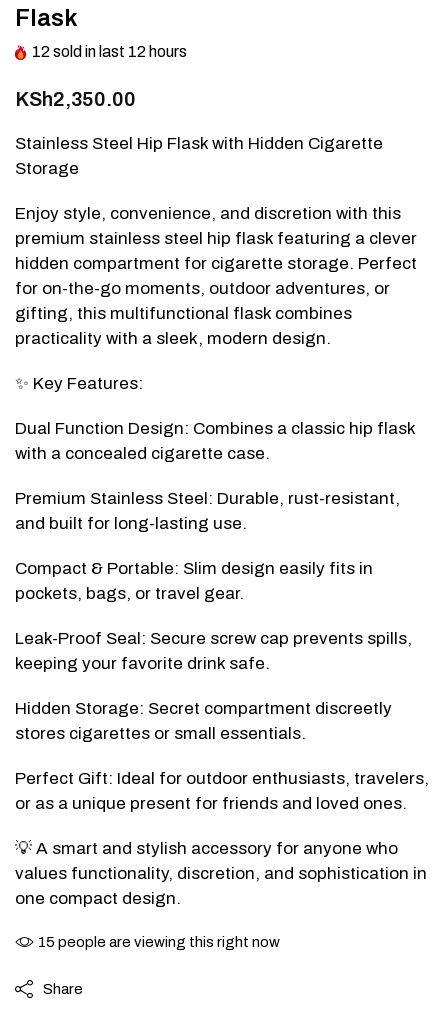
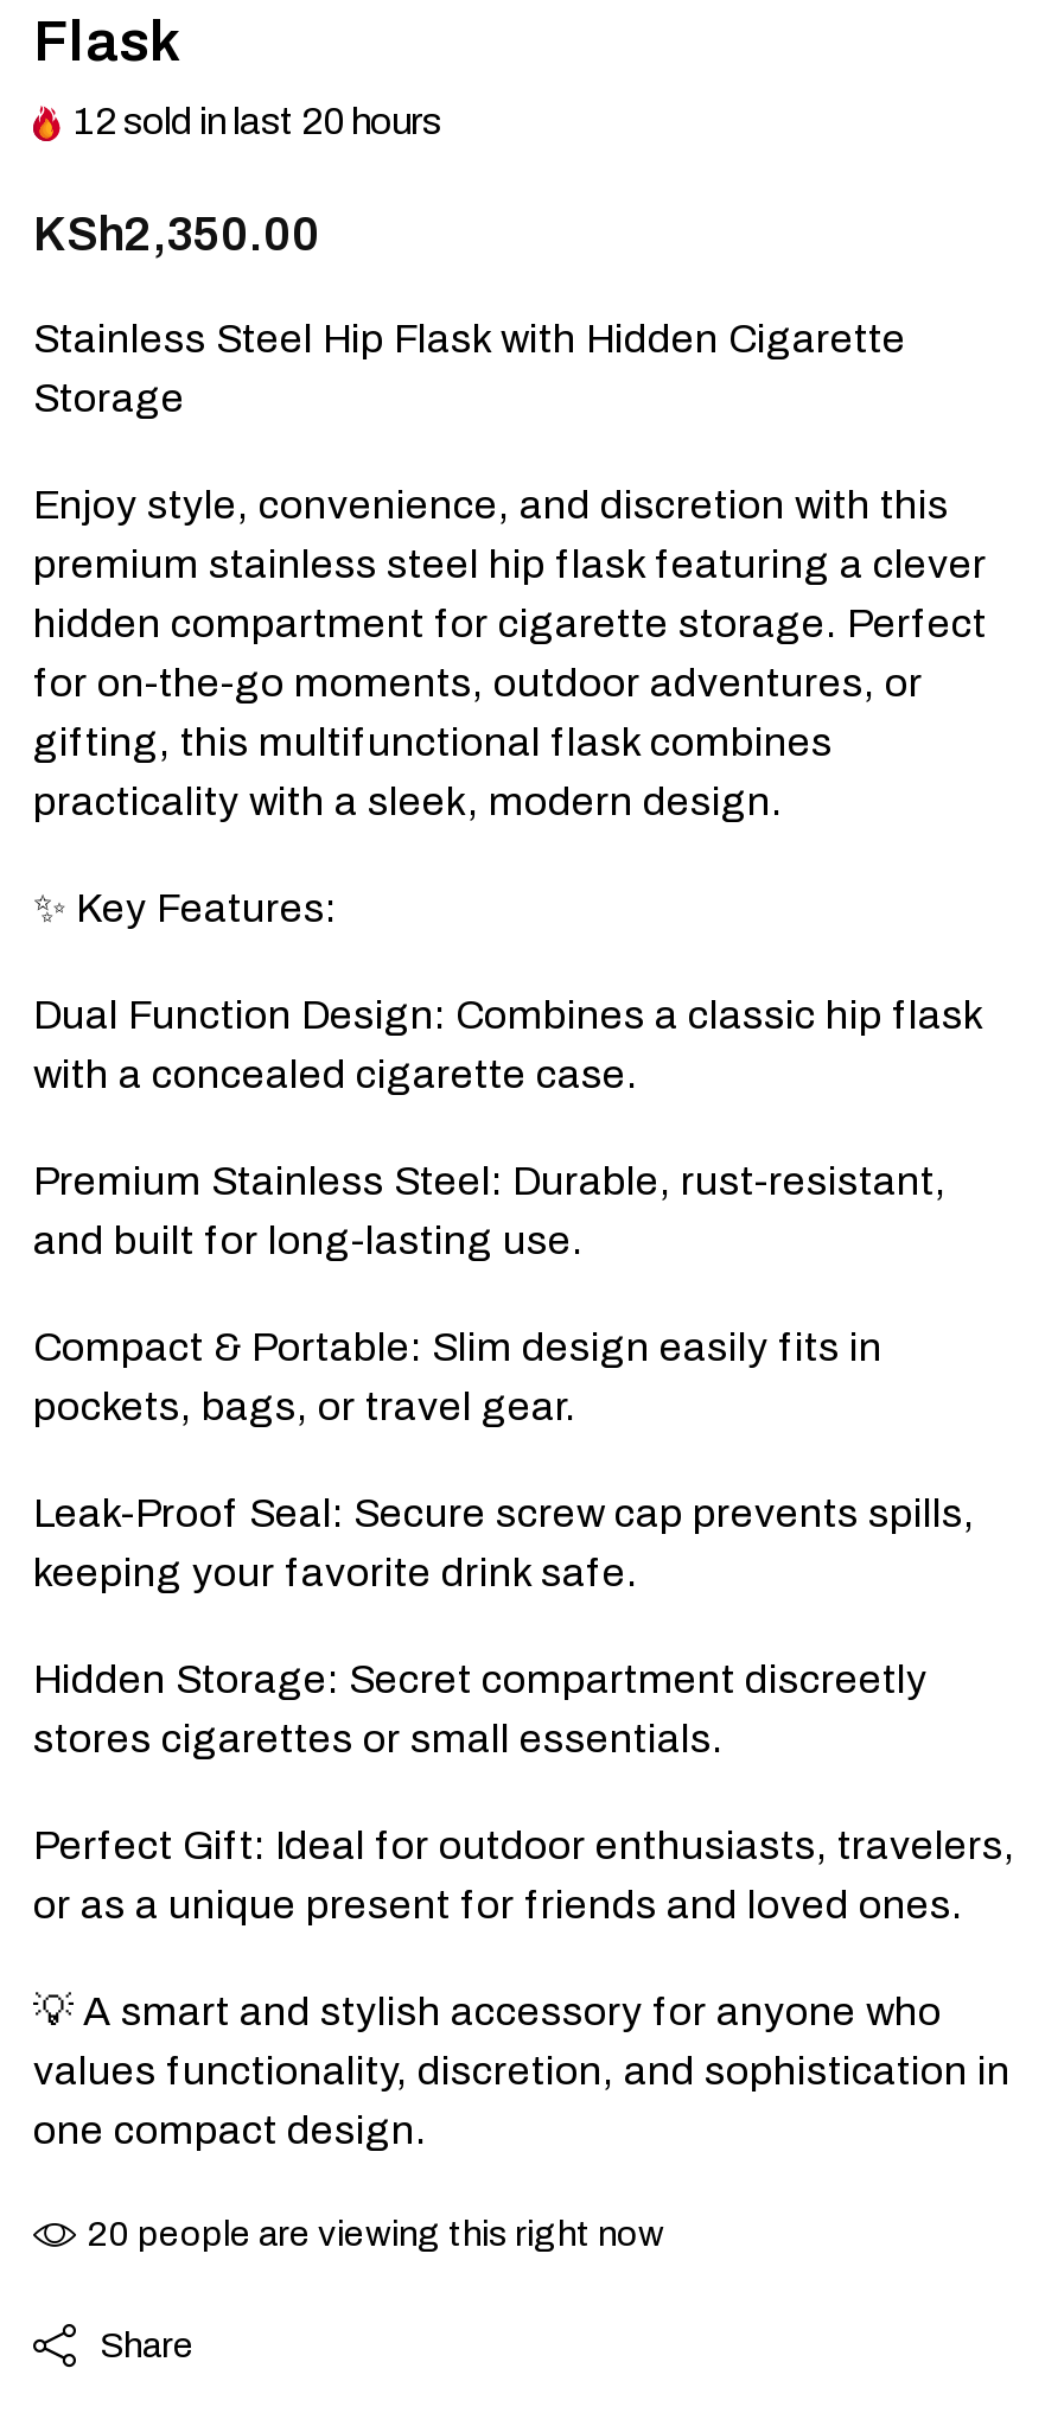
[32,43,187,60] 12 sold in last 12 hours -> [74,101,441,141] 12 sold in last 20 hours
[38,934,280,950] 15 people are viewing this right now -> [88,2215,664,2253] 20 people are viewing this right now

